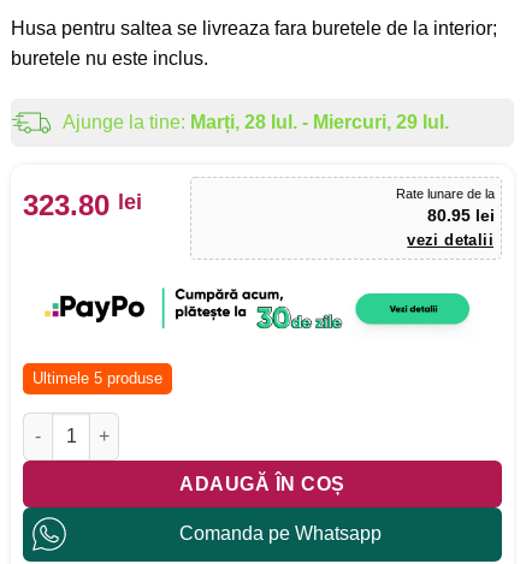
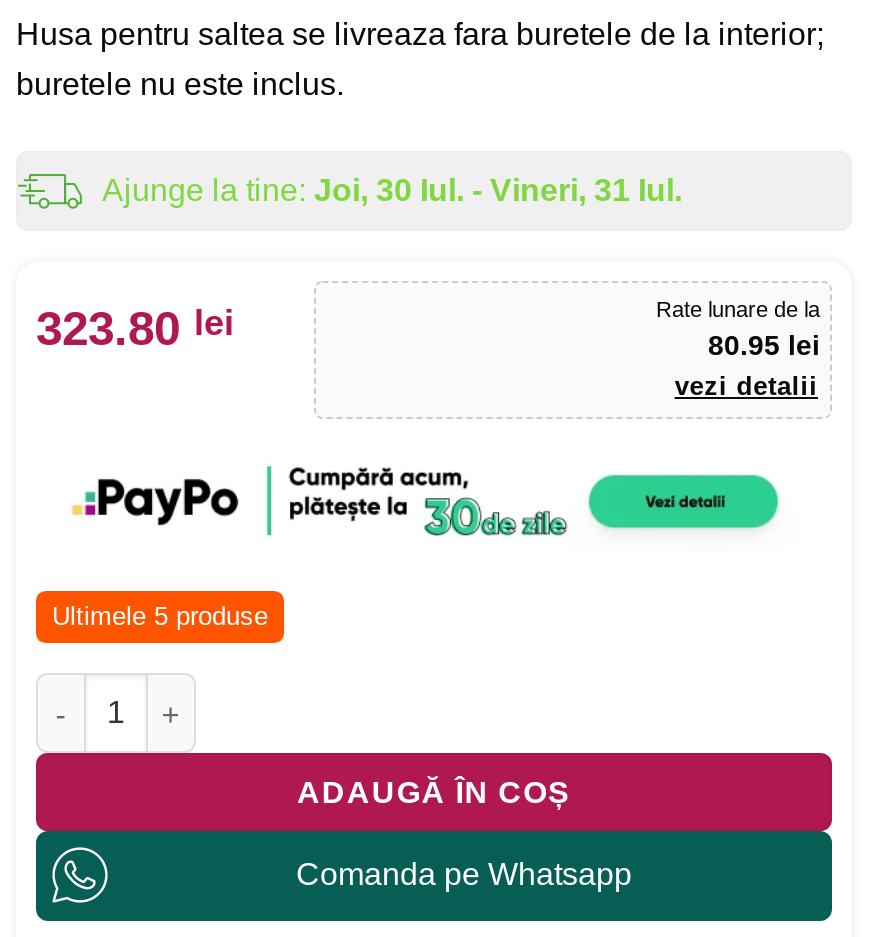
[63,111,449,132] Ajunge la tine: Marți, 28 Iul. - Miercuri, 29 Iul. -> [102,172,682,206] Ajunge la tine: Joi, 30 Iul. - Vineri, 31 Iul.

